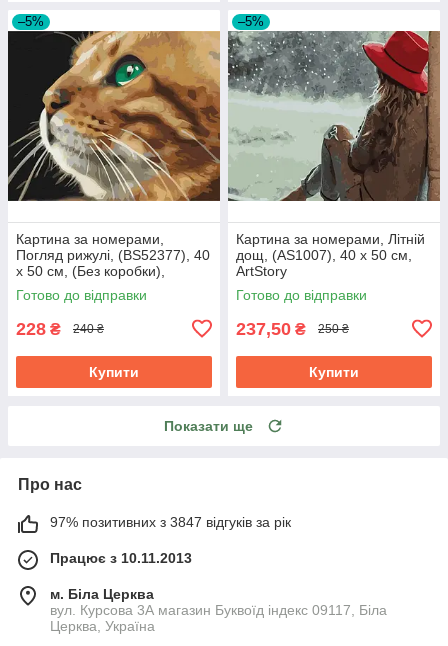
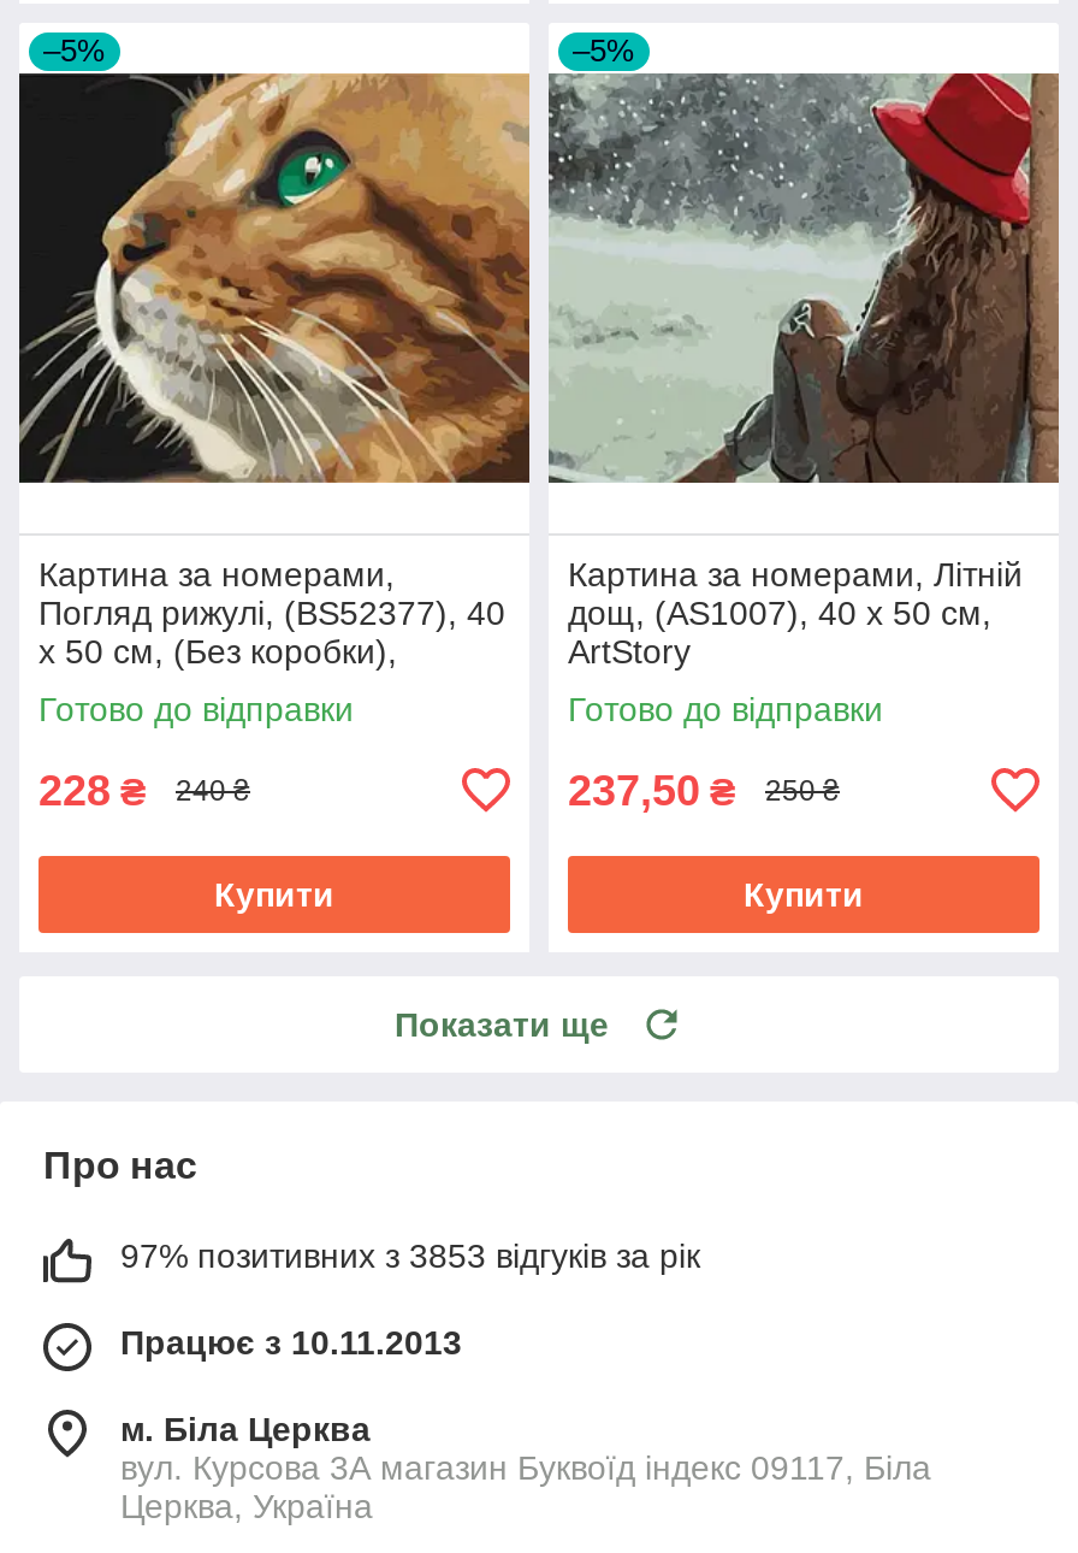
[50,514,291,530] 97% позитивних з 3847 відгуків за рік -> [120,1236,700,1274] 97% позитивних з 3853 відгуків за рік

